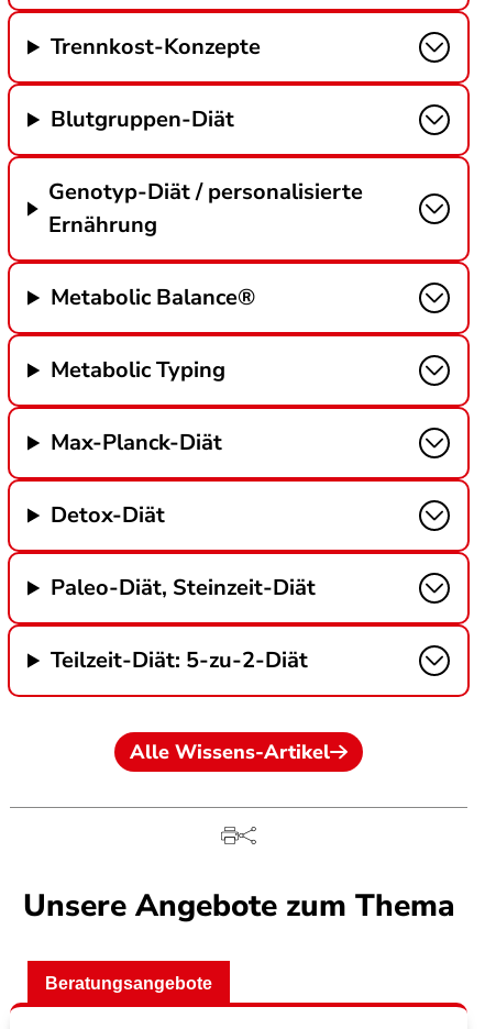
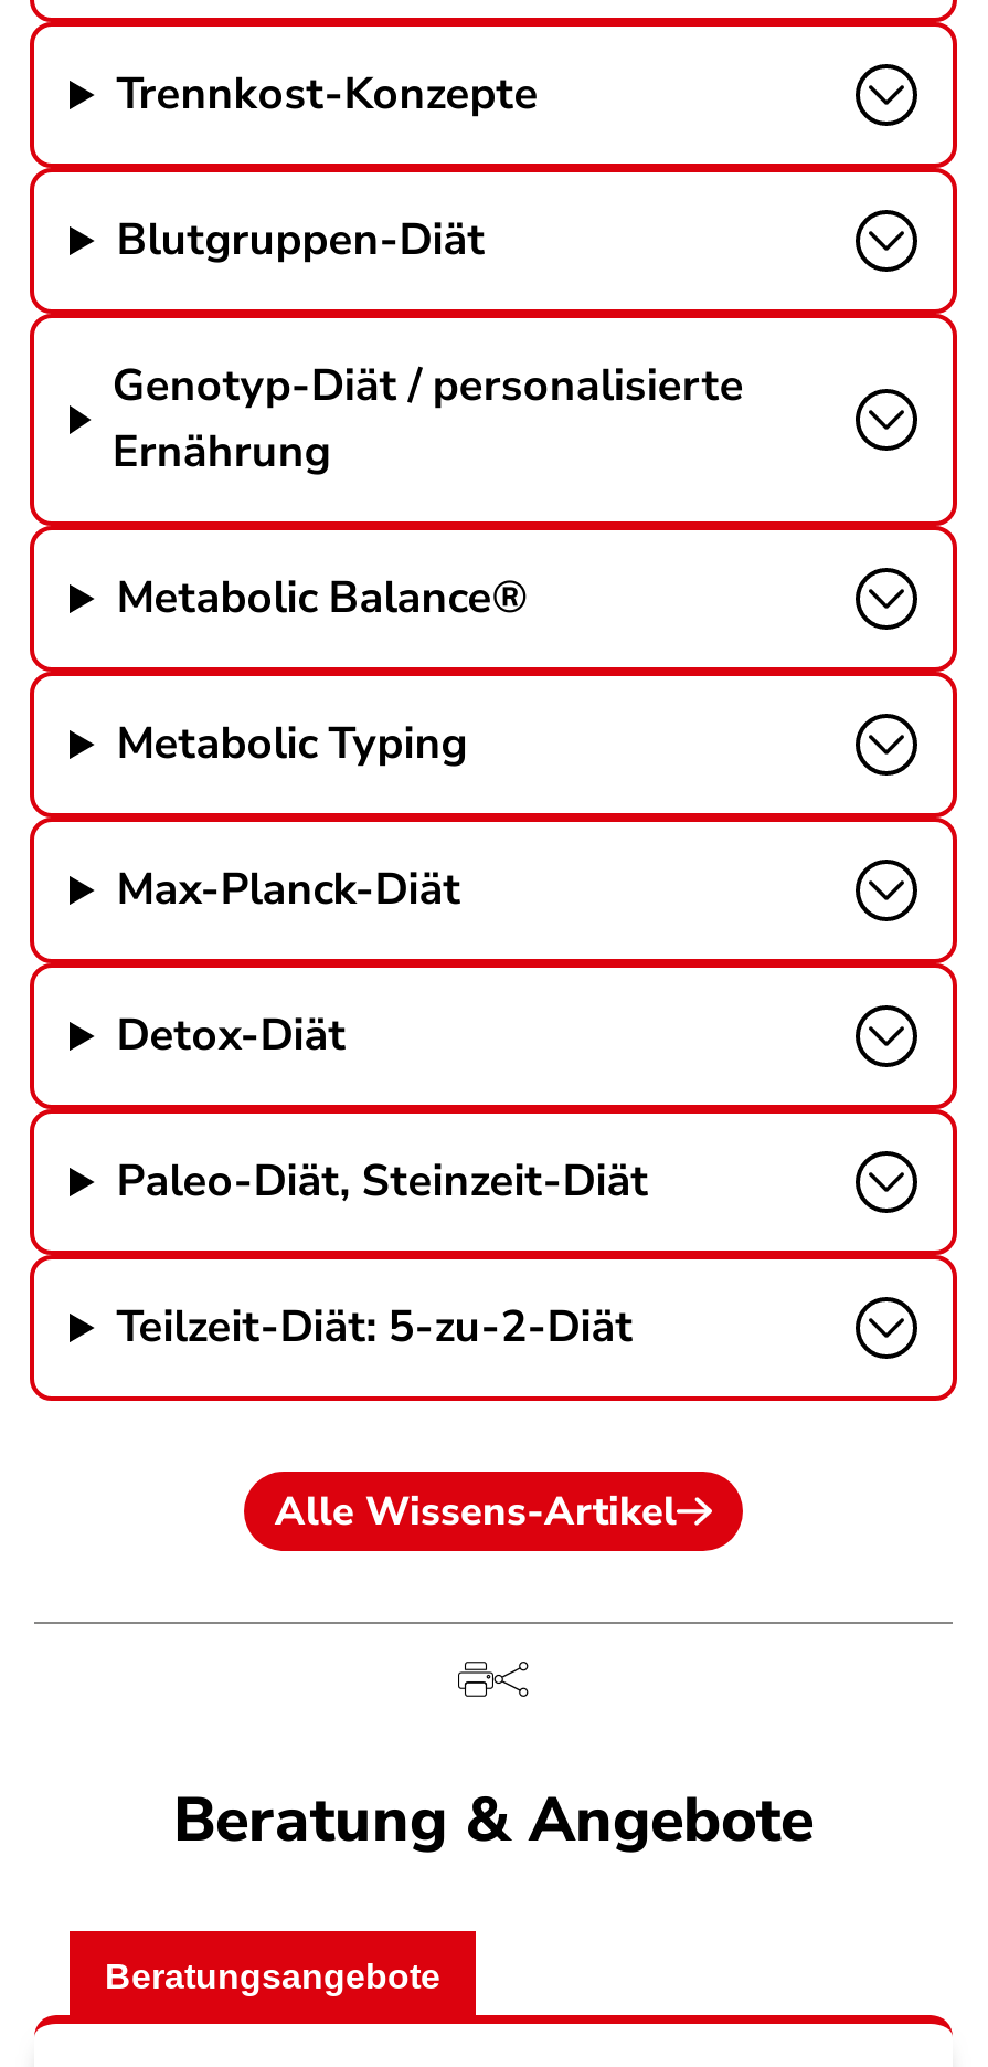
[23,885,455,927] Unsere Angebote zum Thema -> [173,1779,814,1863] Beratung & Angebote

